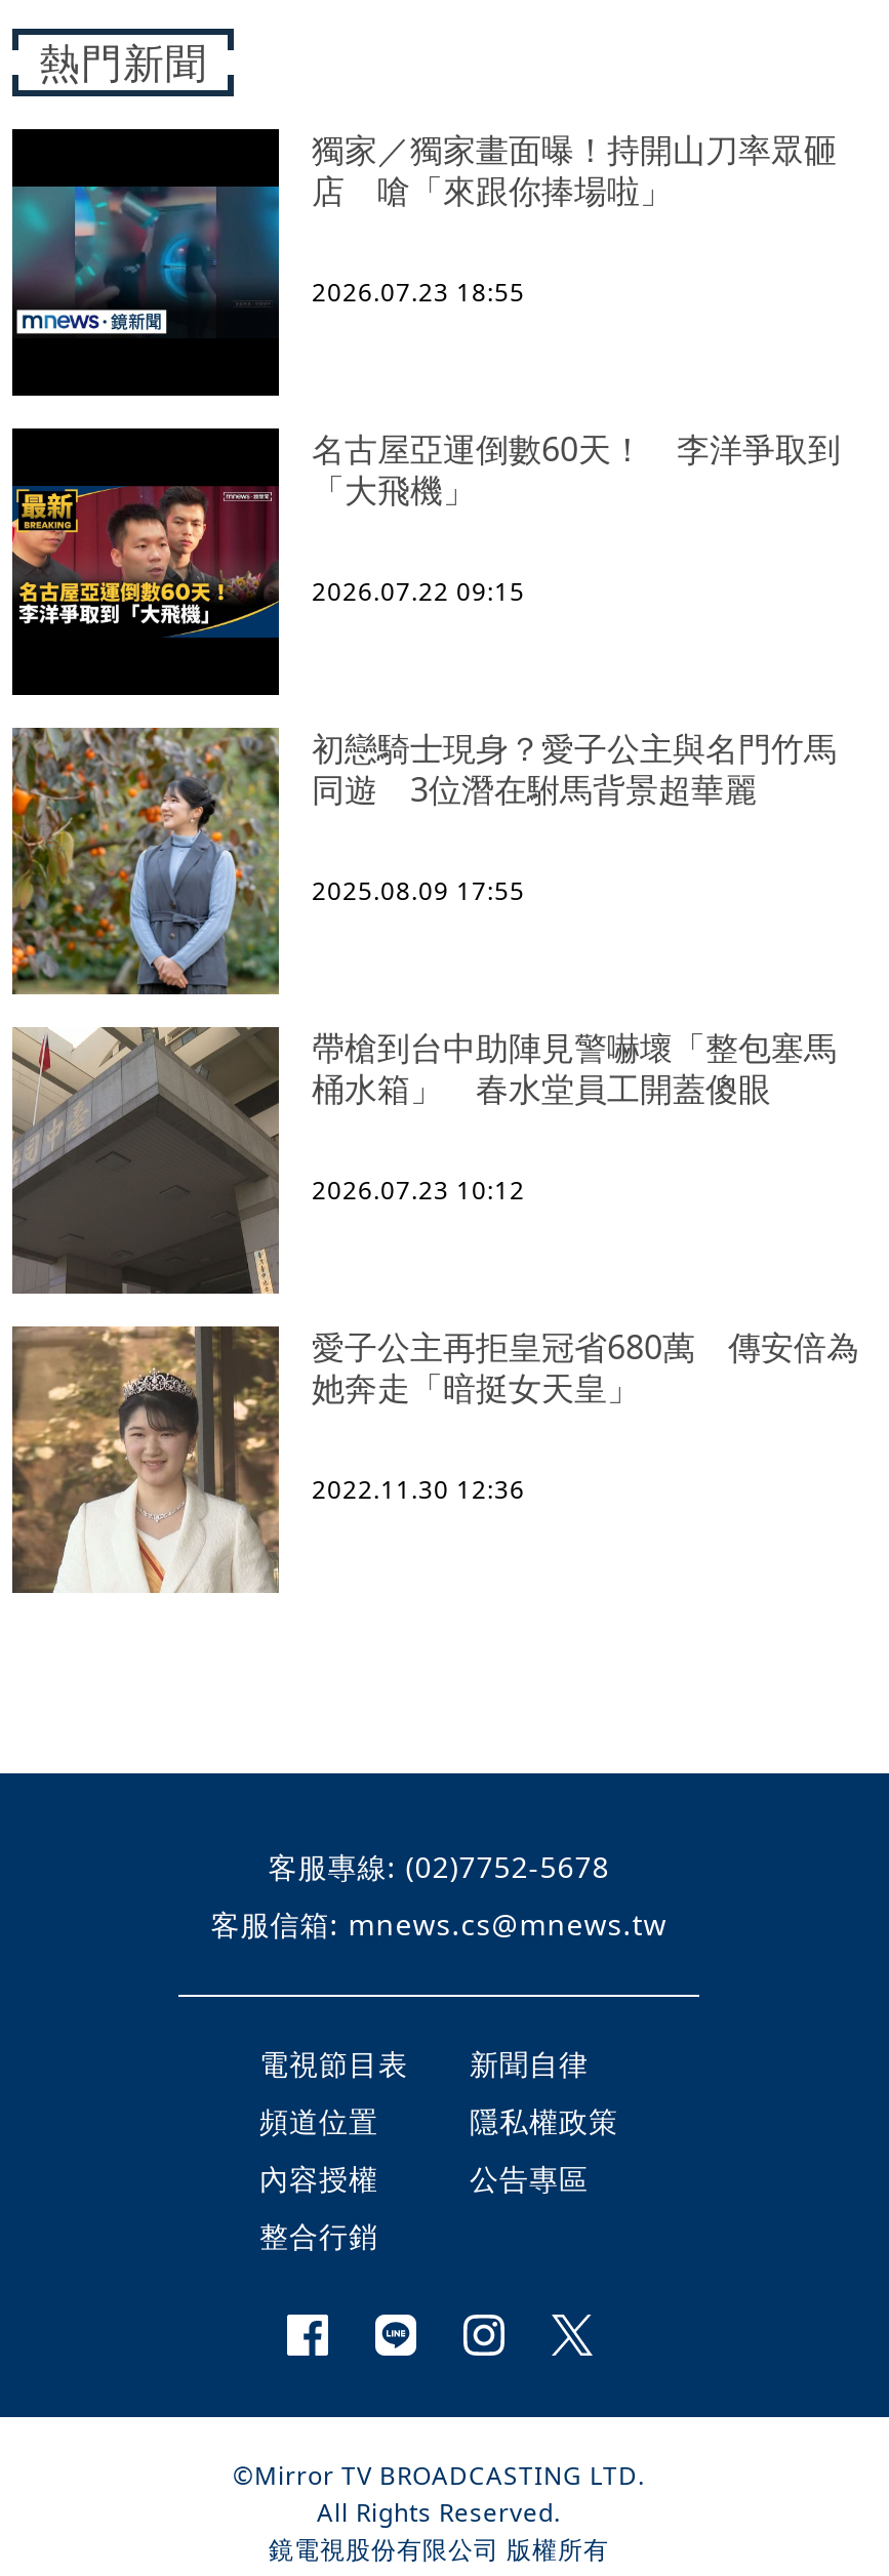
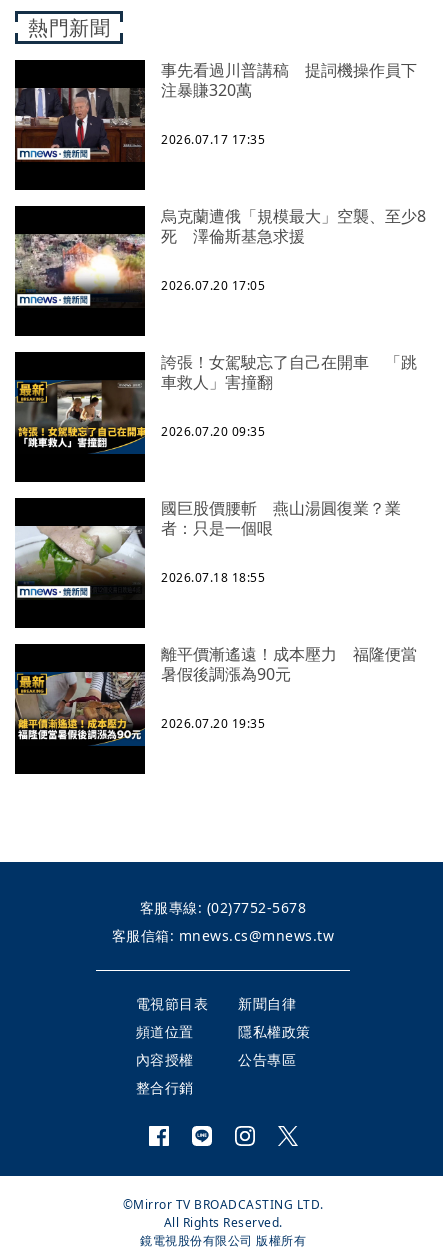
[10,127,837,336] [image] | 獨家／獨家畫面曝！持開山刀率眾砸 | 店 嗆「來跟你捧場啦」 -> [14,59,417,162] [image] | 事先看過川普講稿 提詞機操作員下 | 注暴賺320萬
[312,275,525,310] 2026.07.23 18:55 -> [161,131,265,148] 2026.07.17 17:35
[10,426,841,638] [image] | 名古屋亞運倒數60天！ 李洋爭取到 | 「大飛機」 -> [14,205,426,307] [image] | 烏克蘭遭俄「規模最大」空襲、至少8 | 死 澤倫斯基急求援
[312,574,525,609] 2026.07.22 09:15 -> [161,277,265,294] 2026.07.20 17:05
[10,726,837,996] [image] | 初戀騎士現身？愛子公主與名門竹馬 | 同遊 3位潛在駙馬背景超華麗 -> [14,351,417,483] [image] | 誇張！女駕駛忘了自己在開車 「跳 | 車救人」害撞翻
[312,873,525,908] 2025.08.09 17:55 -> [161,423,265,440] 2026.07.20 09:35
[10,1025,837,1296] [image] | 帶槍到台中助陣見警嚇壞「整包塞馬 | 桶水箱」 春水堂員工開蓋傻眼 -> [14,497,401,629] [image] | 國巨股價腰斬 燕山湯圓復業？業 | 者：只是一個哏
[312,1173,525,1208] 2026.07.23 10:12 -> [161,569,265,586] 2026.07.18 18:55
[10,1324,859,1595] [image] | 愛子公主再拒皇冠省680萬 傳安倍為 | 她奔走「暗挺女天皇」 -> [14,643,417,775] [image] | 離平價漸遙遠！成本壓力 福隆便當 | 暑假後調漲為90元
[312,1472,525,1507] 2022.11.30 12:36 -> [161,715,265,732] 2026.07.20 19:35

